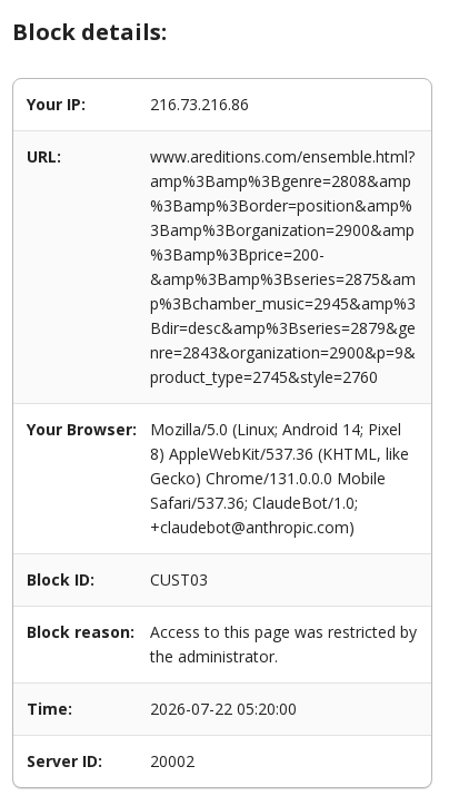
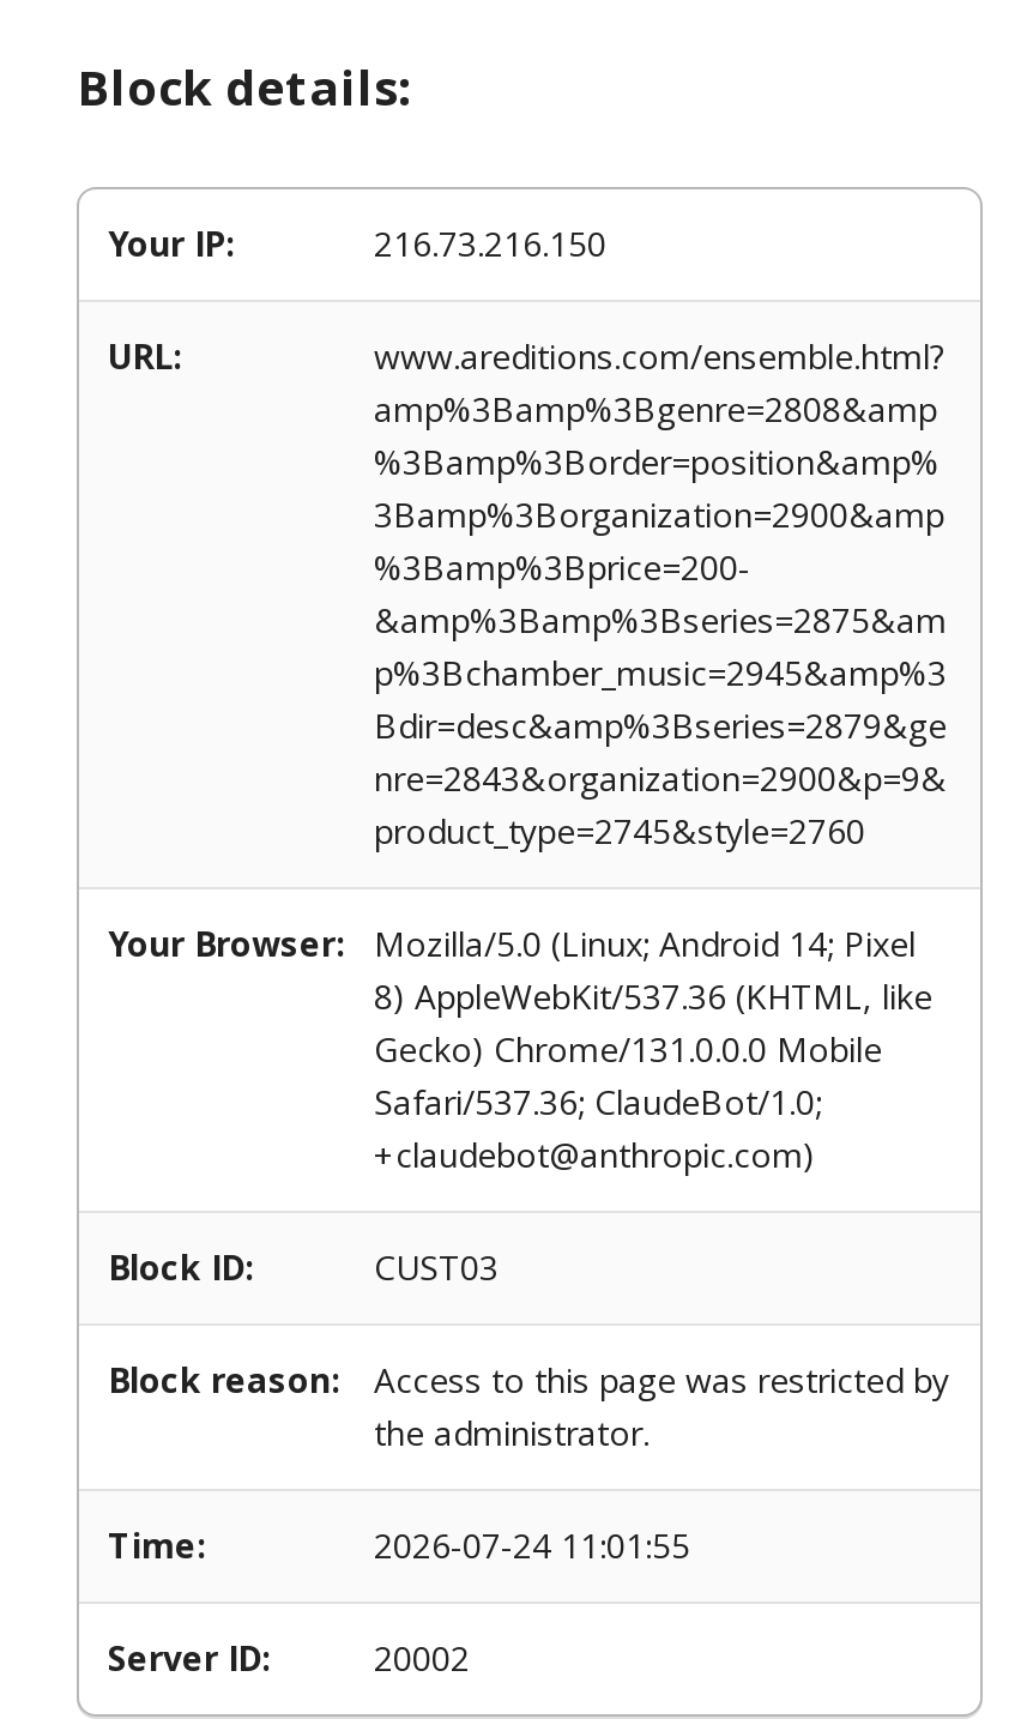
[150,94,249,115] 216.73.216.86 -> [374,221,606,266] 216.73.216.150
[150,698,297,719] 2026-07-22 05:20:00 -> [374,1522,690,1568] 2026-07-24 11:01:55

